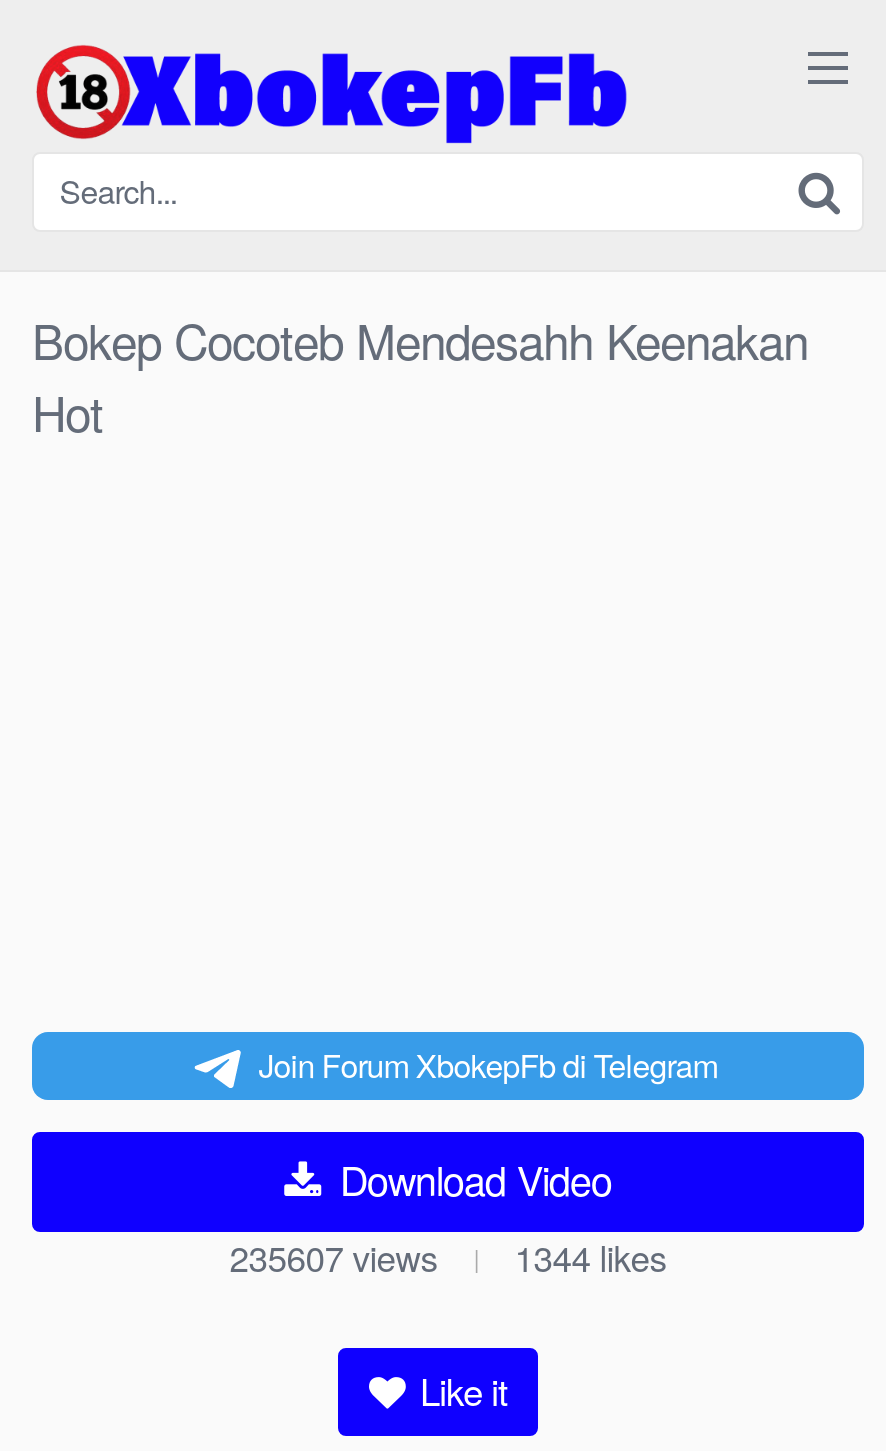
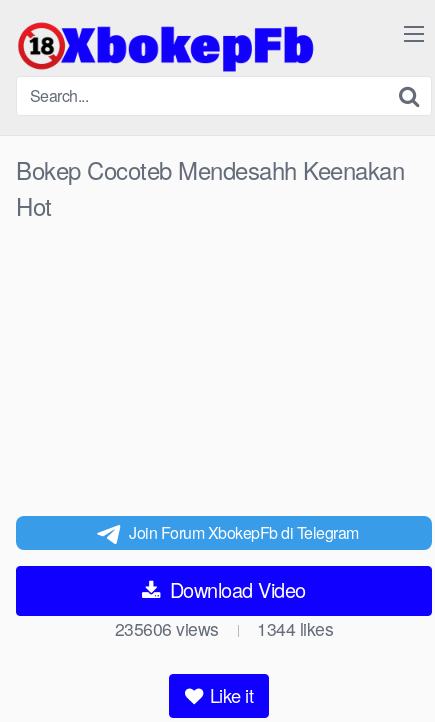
[230,1232,438,1282] 235607views -> [115,616,219,641] 235606views

